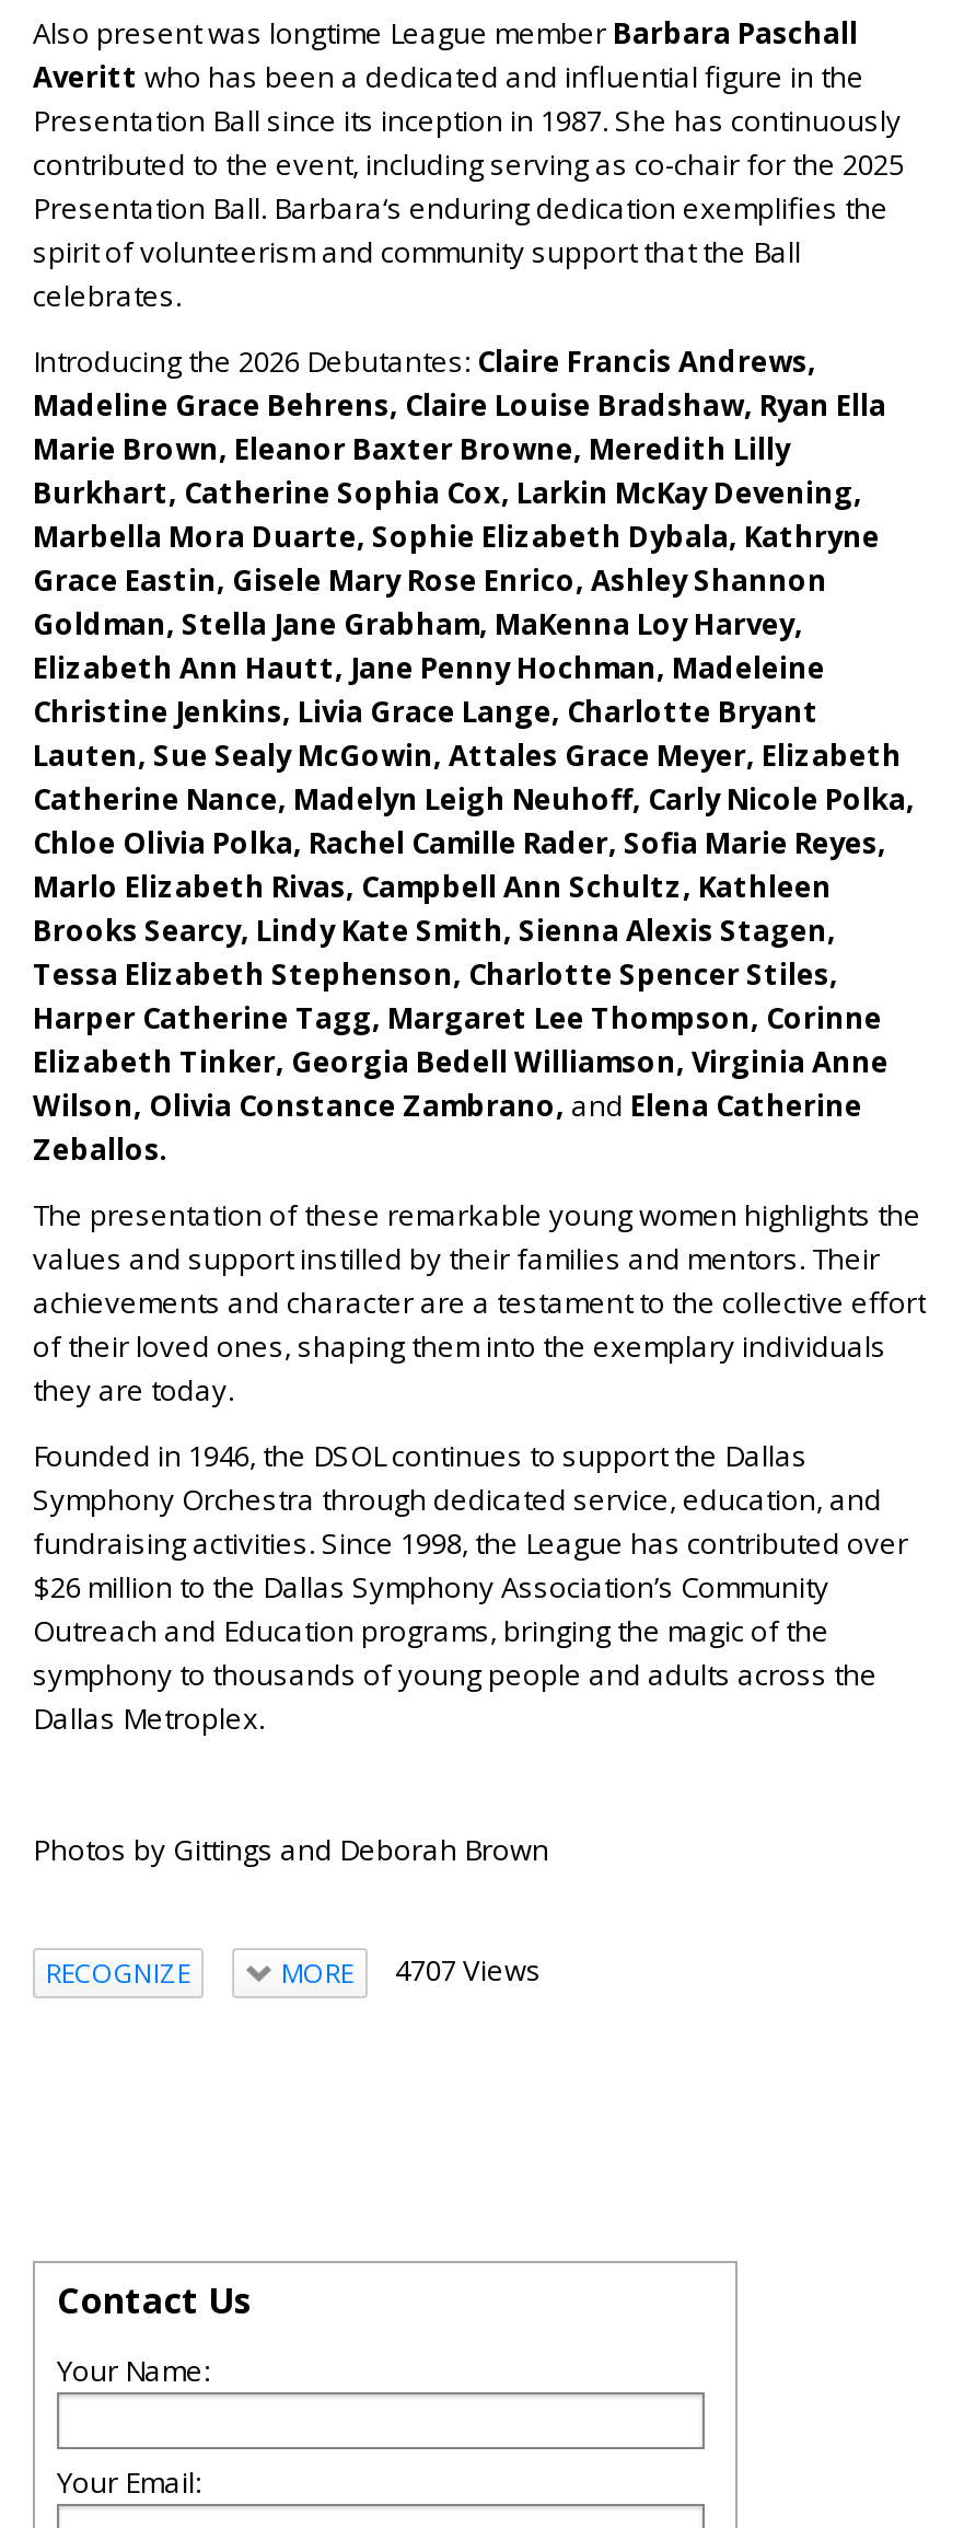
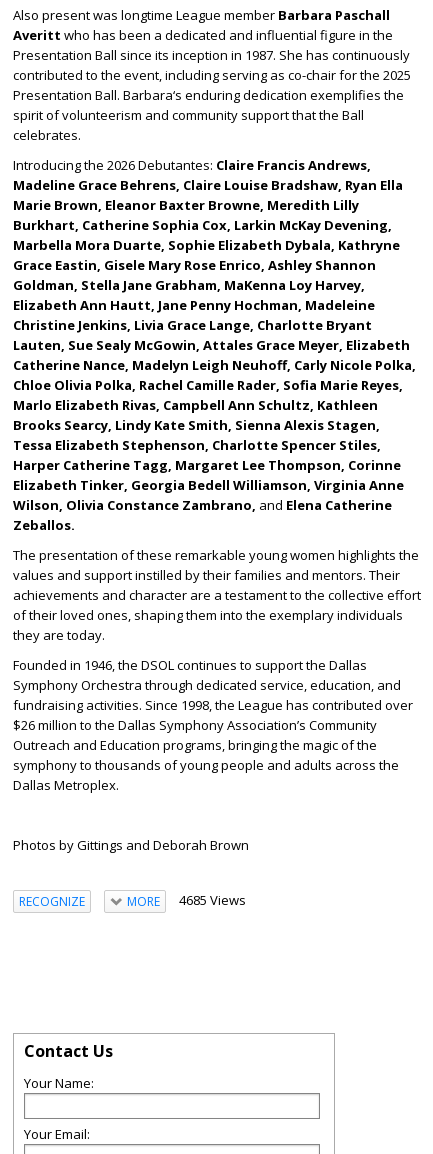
[281,1950,542,1992] MORE 4707 Views -> [126,891,245,910] MORE 4685 Views

